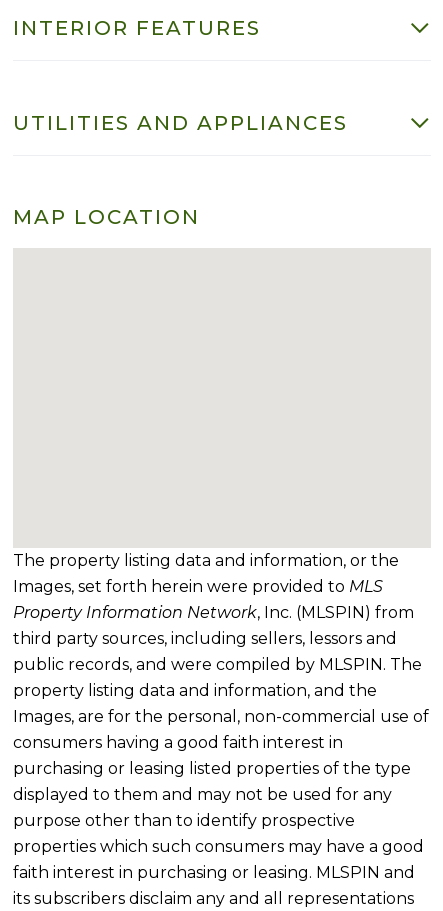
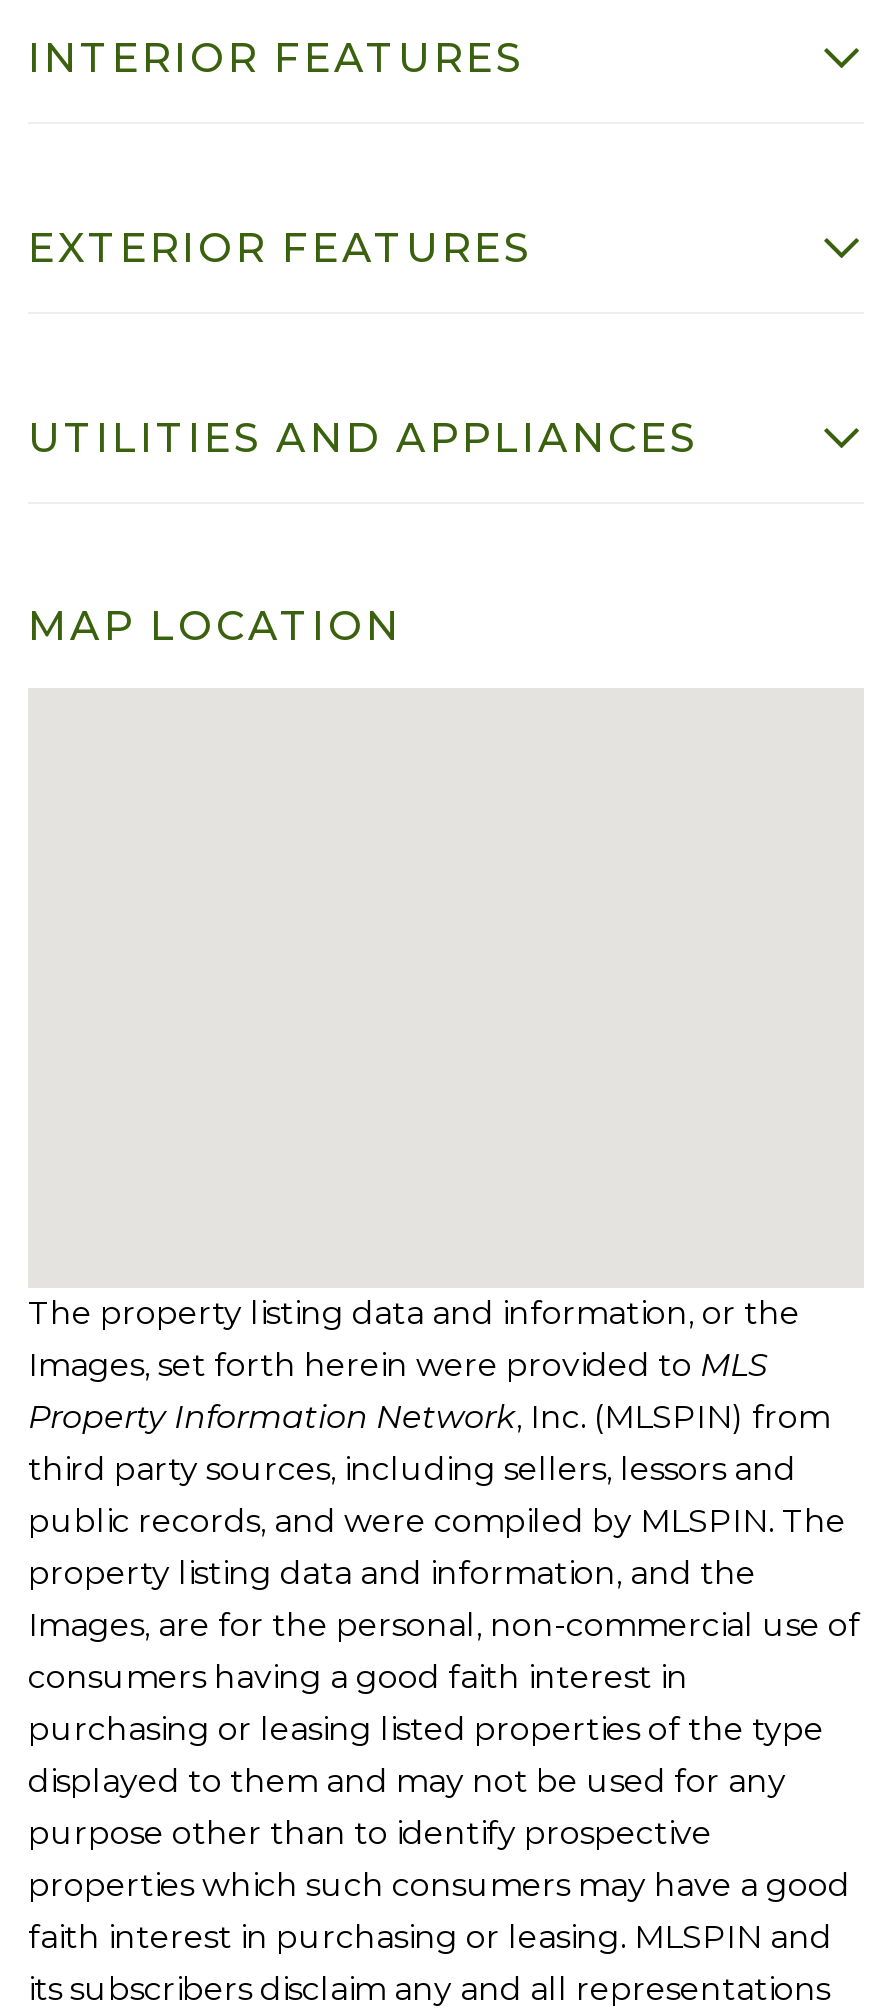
none -> [28,223,532,271] EXTERIOR FEATURES

